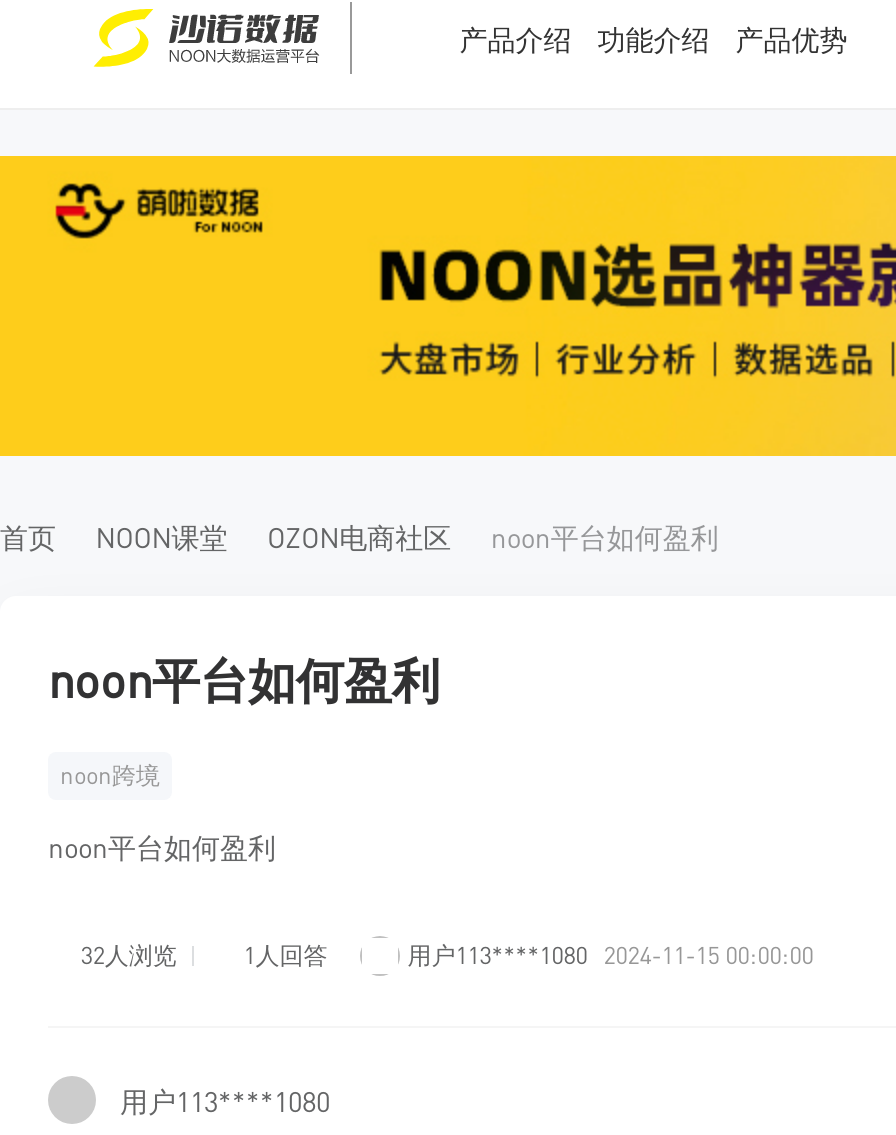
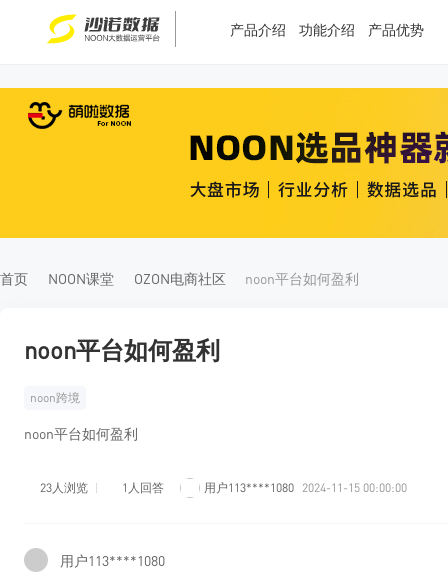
[81,940,177,970] 32人浏览 -> [40,480,88,495] 23人浏览

